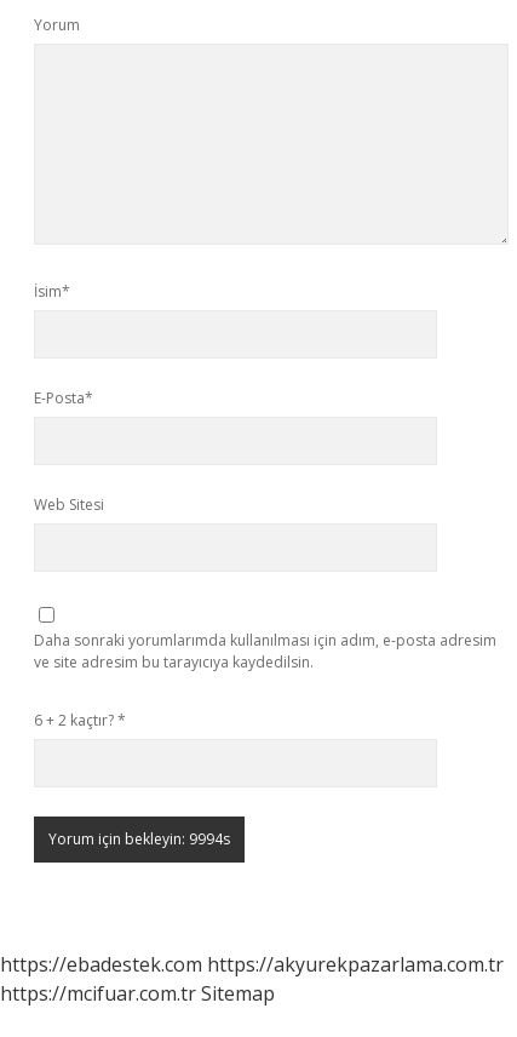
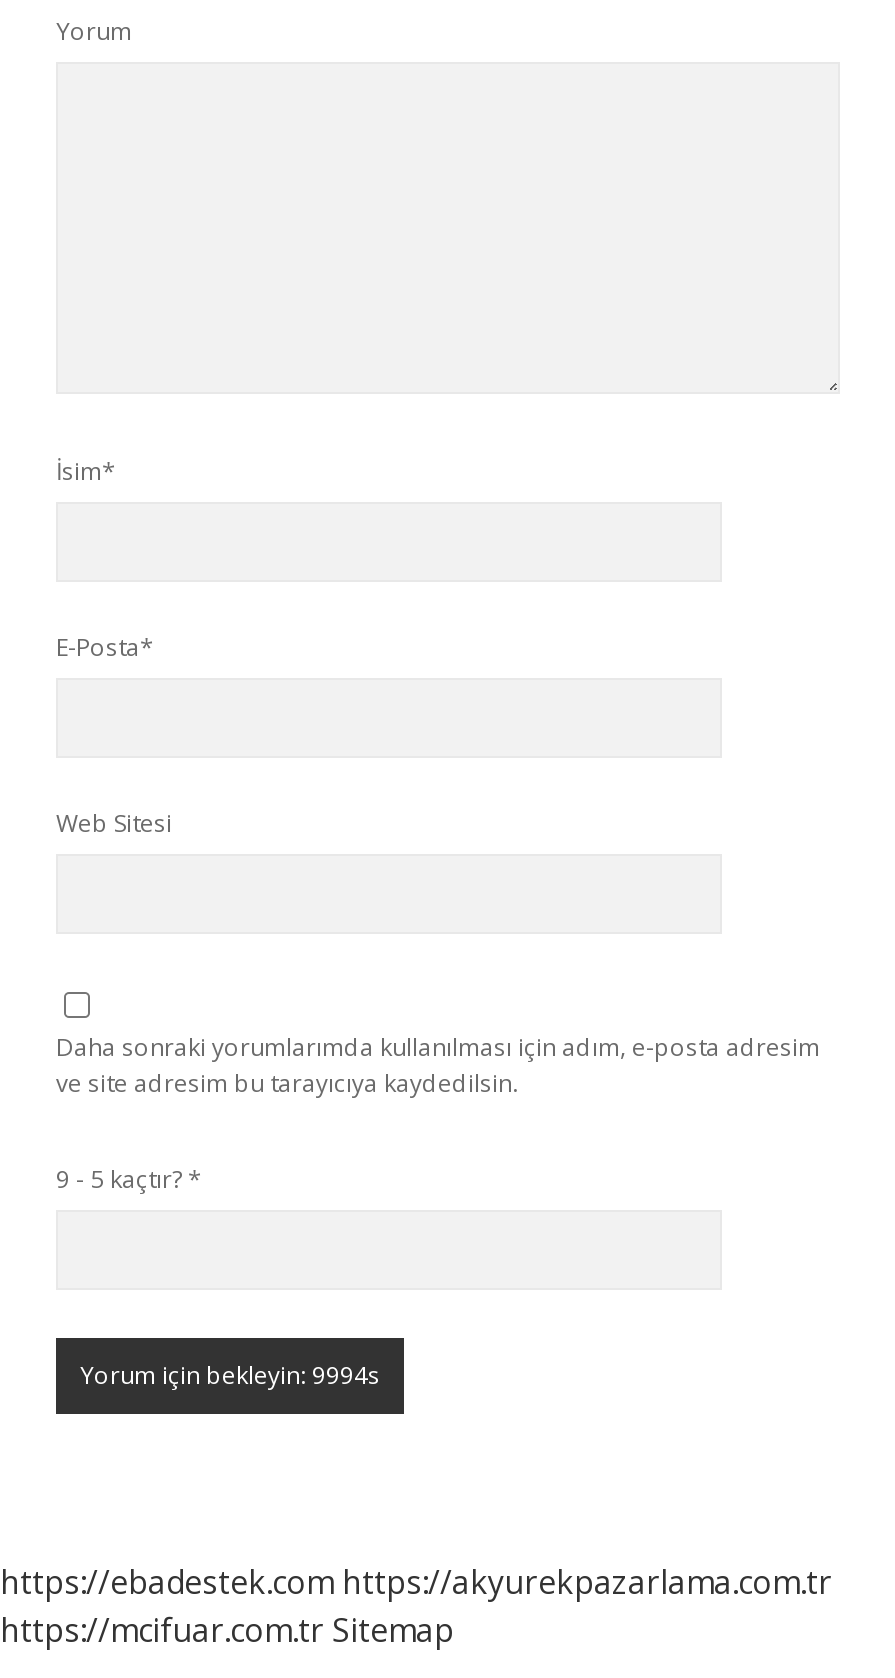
[34,710,126,731] 6 + 2 kaçtır? * -> [56,1162,202,1196] 9 - 5 kaçtır? *

